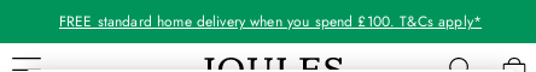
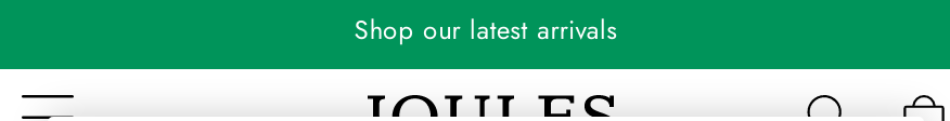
[59,11,482,32] FREE standard home delivery when you spend £100. T&Cs apply* -> [354,11,618,50] Shop our latest arrivals

